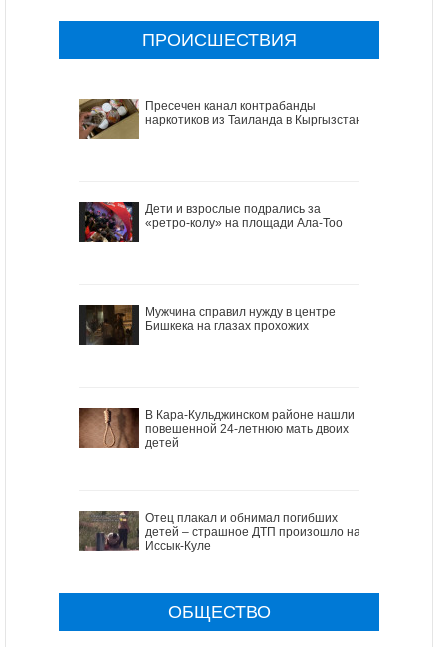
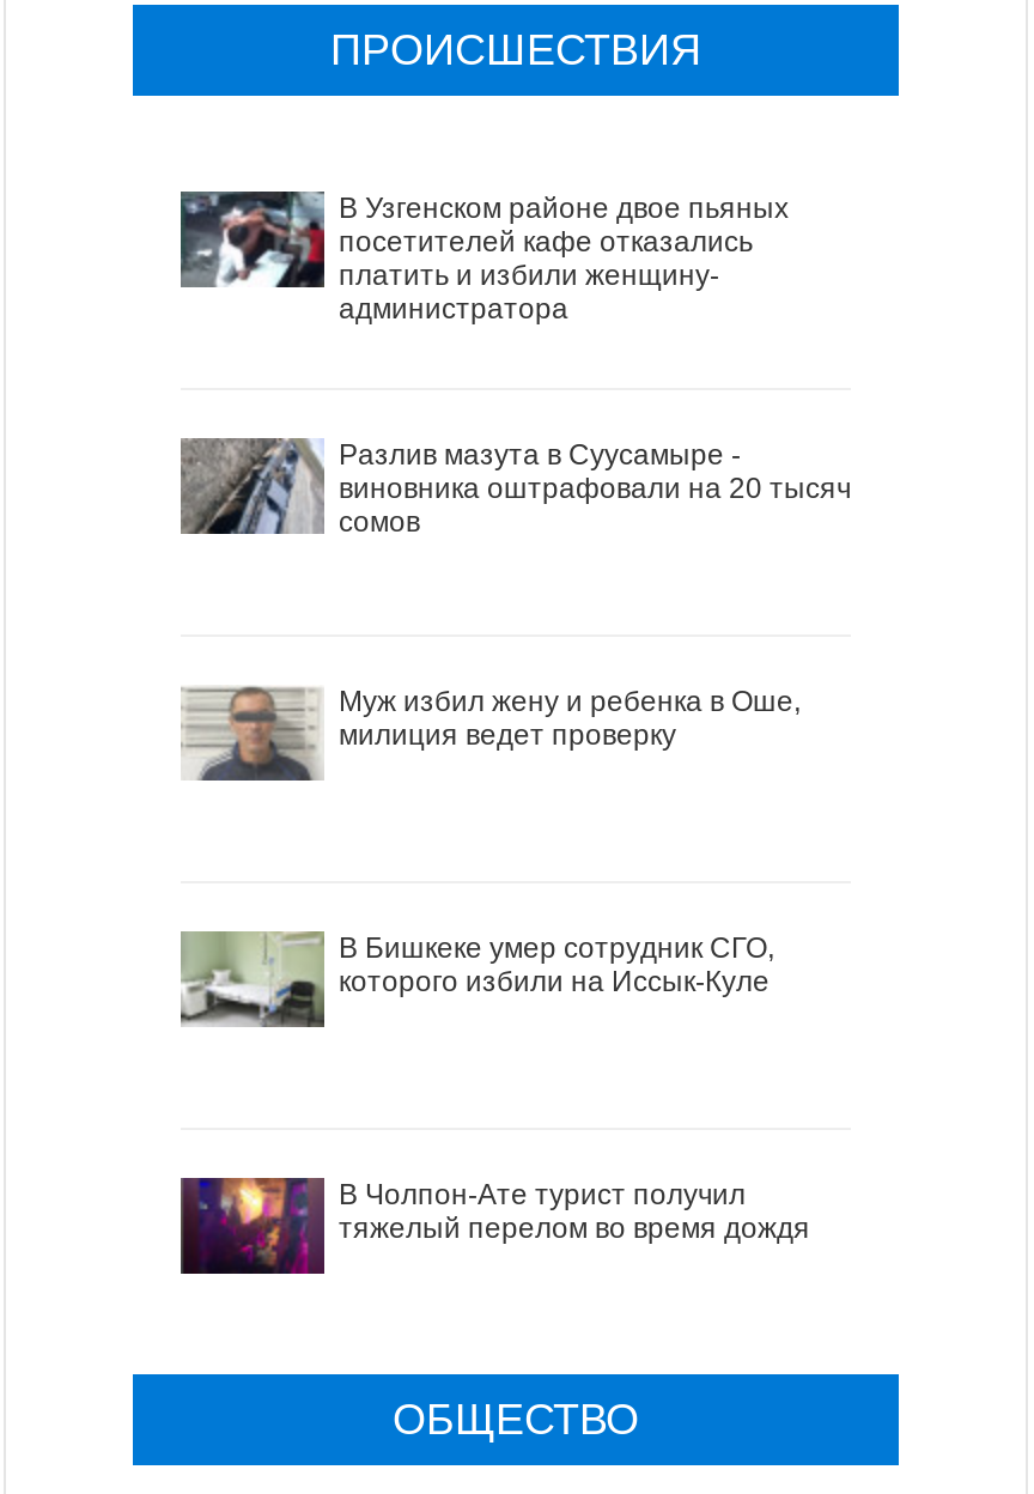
[78,99,363,140] [image] | Пресечен канал контрабанды | наркотиков из Таиланда в Кыргызстан -> [178,191,789,325] [image] | В Узгенском районе двое пьяных | посетителей кафе отказались | платить и избили женщину- | администратора
[79,201,343,243] [image] | Дети и взрослые подрались за | «ретро-колу» на площади Ала-Тоо -> [181,436,851,538] [image] | Разлив мазута в Суусамыре - | виновника оштрафовали на 20 тысяч | сомов
[78,304,336,346] [image] | Мужчина справил нужду в центре | Бишкека на глазах прохожих -> [181,684,801,781] [image] | Муж избил жену и ребенка в Оше, | милиция ведет проверку
[78,408,355,450] [image] | В Кара-Кульджинском районе нашли | повешенной 24-летнюю мать двоих | детей -> [181,931,774,1027] [image] | В Бишкеке умер сотрудник СГО, | которого избили на Иссык-Куле
[79,510,361,553] [image] | Отец плакал и обнимал погибших | детей – страшное ДТП произошло на | Иссык-Куле -> [183,1176,810,1276] [image] | В Чолпон-Ате турист получил | тяжелый перелом во время дождя

